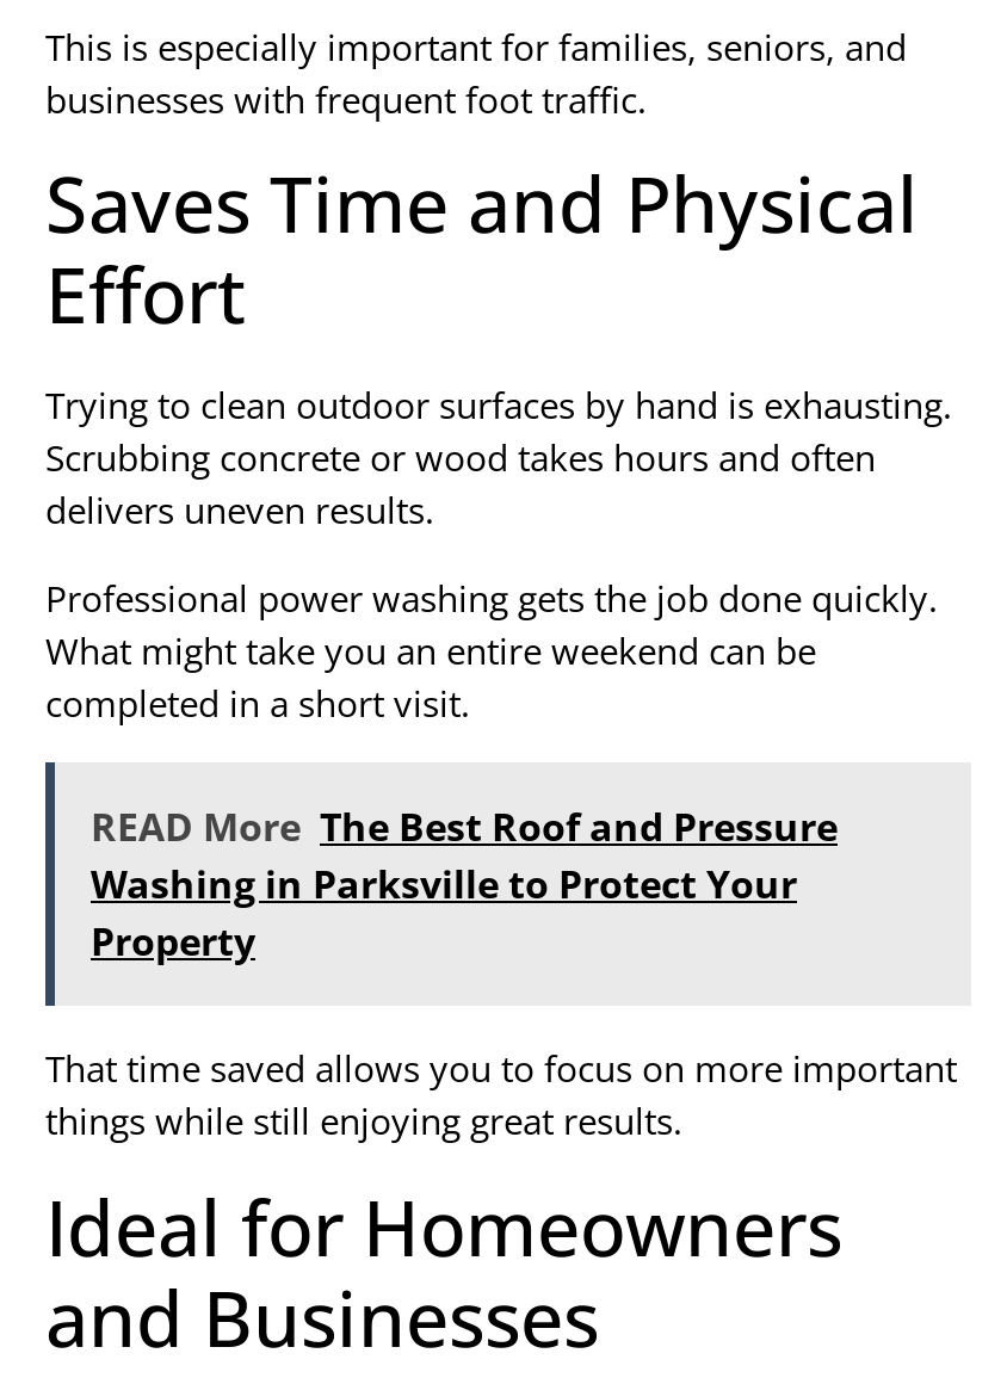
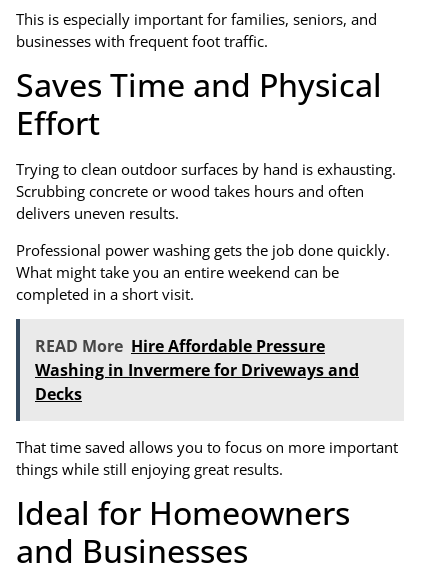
[91,801,838,968] READ More The Best Roof and Pressure | Washing in Parksville to Protect Your | Property -> [35,335,359,405] READ More Hire Affordable Pressure | Washing in Invermere for Driveways and | Decks

